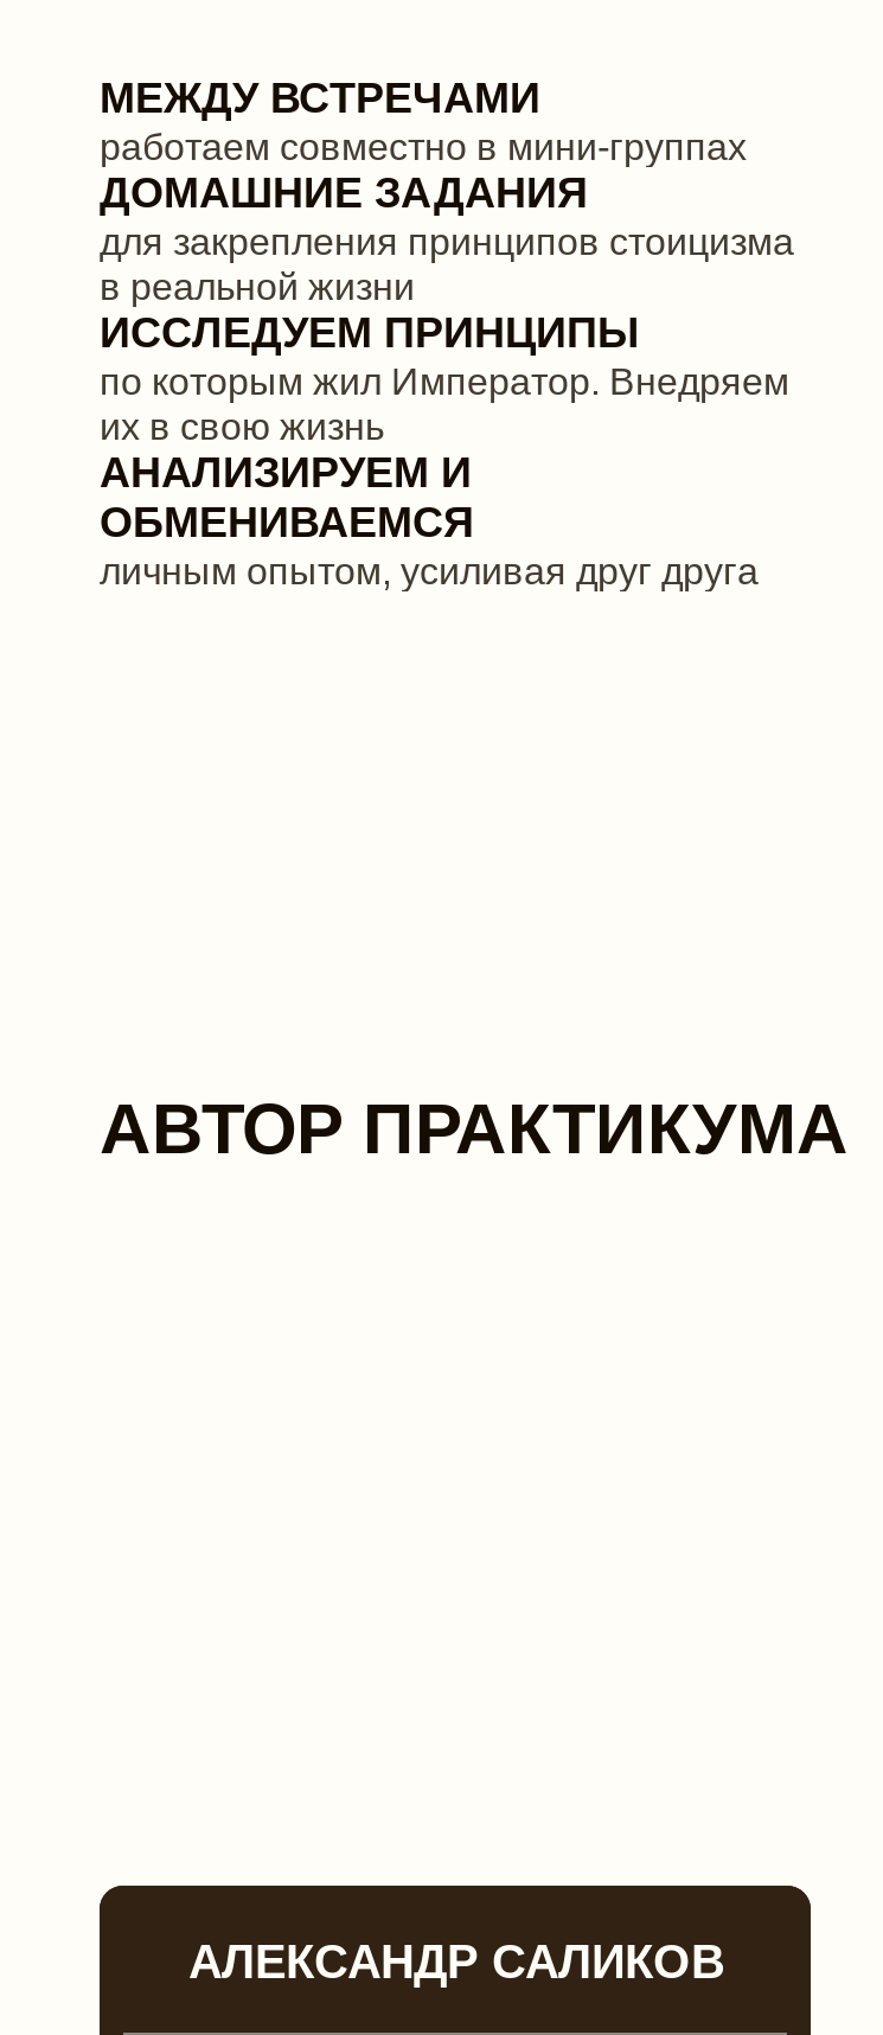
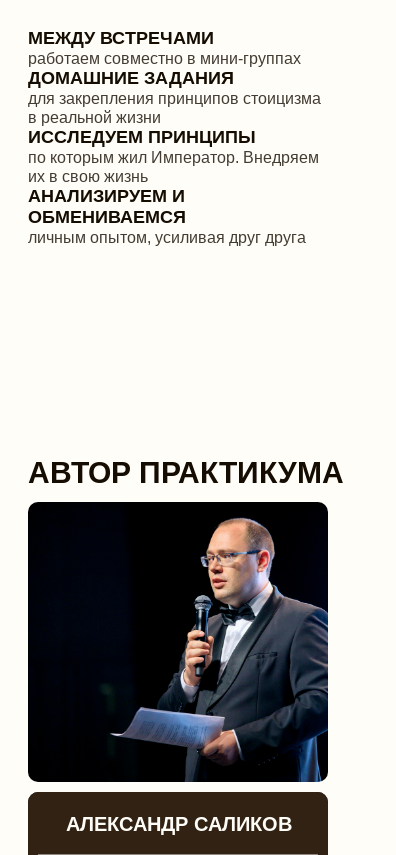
none -> [27,501,329,783] [image]

